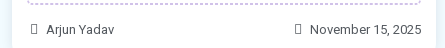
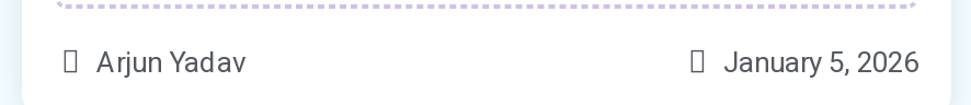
[310,22,421,37] November 15, 2025 -> [723,47,918,80] January 5, 2026

